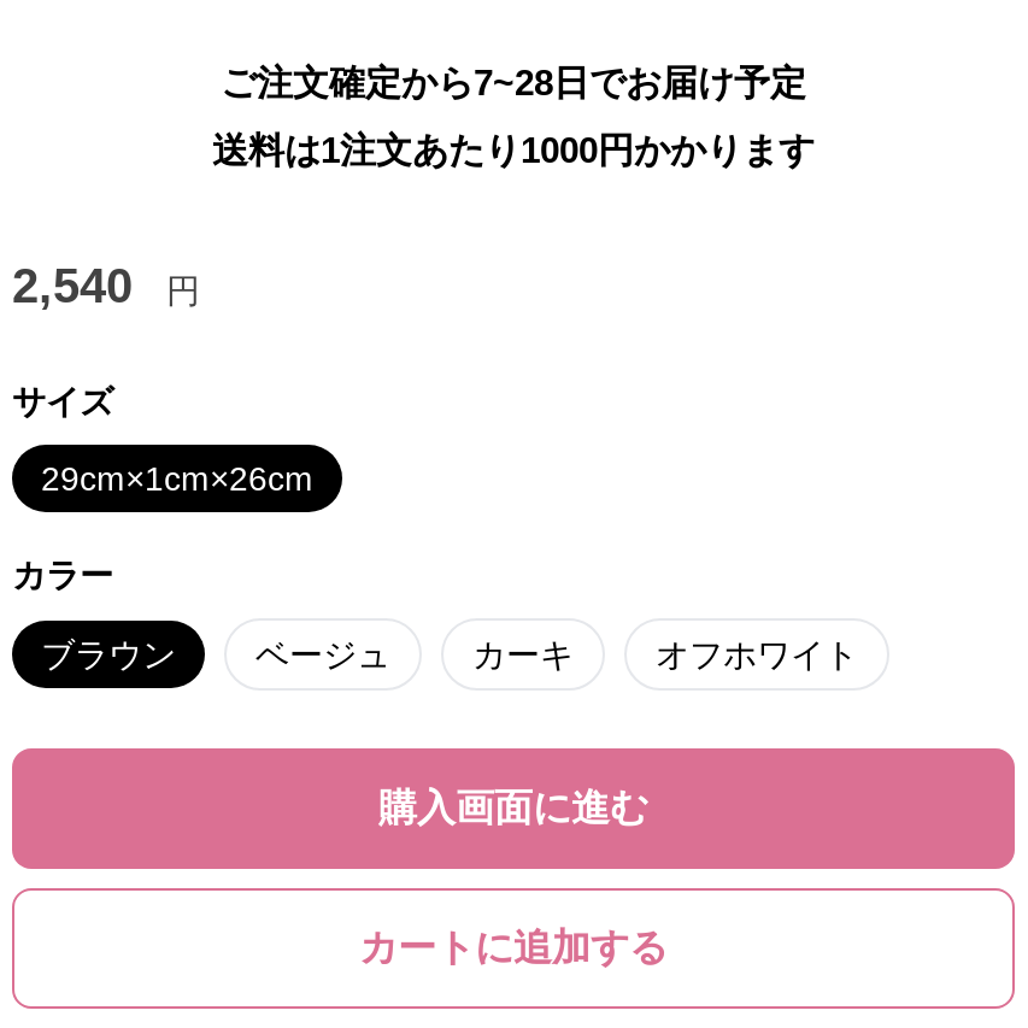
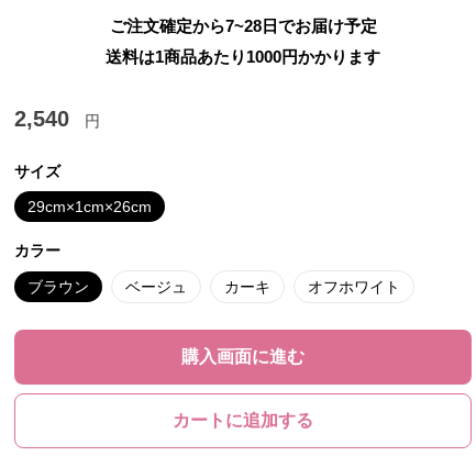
[212,129,815,170] 送料は1注文あたり1000円かかります -> [106,47,380,66] 送料は1商品あたり1000円かかります

